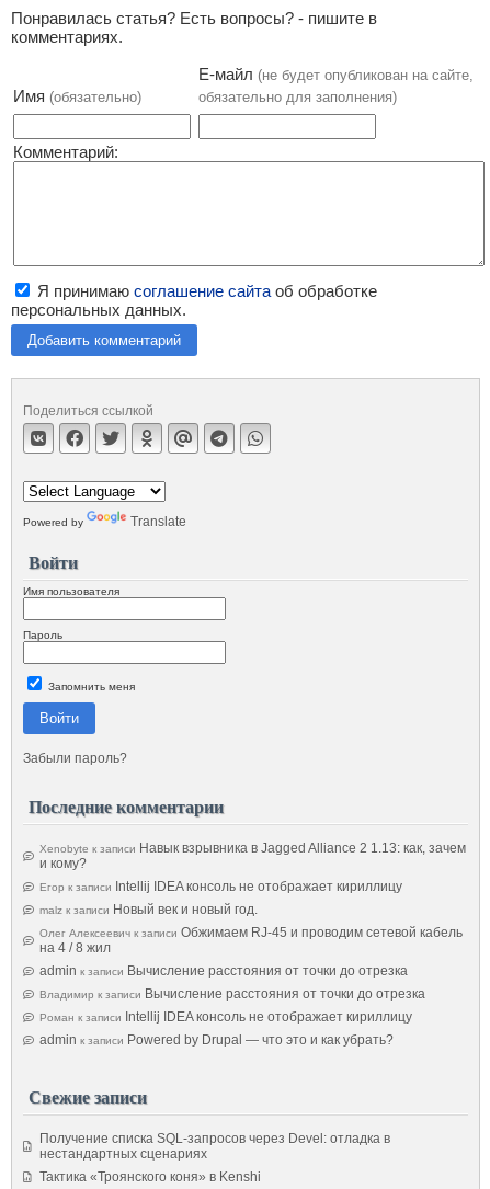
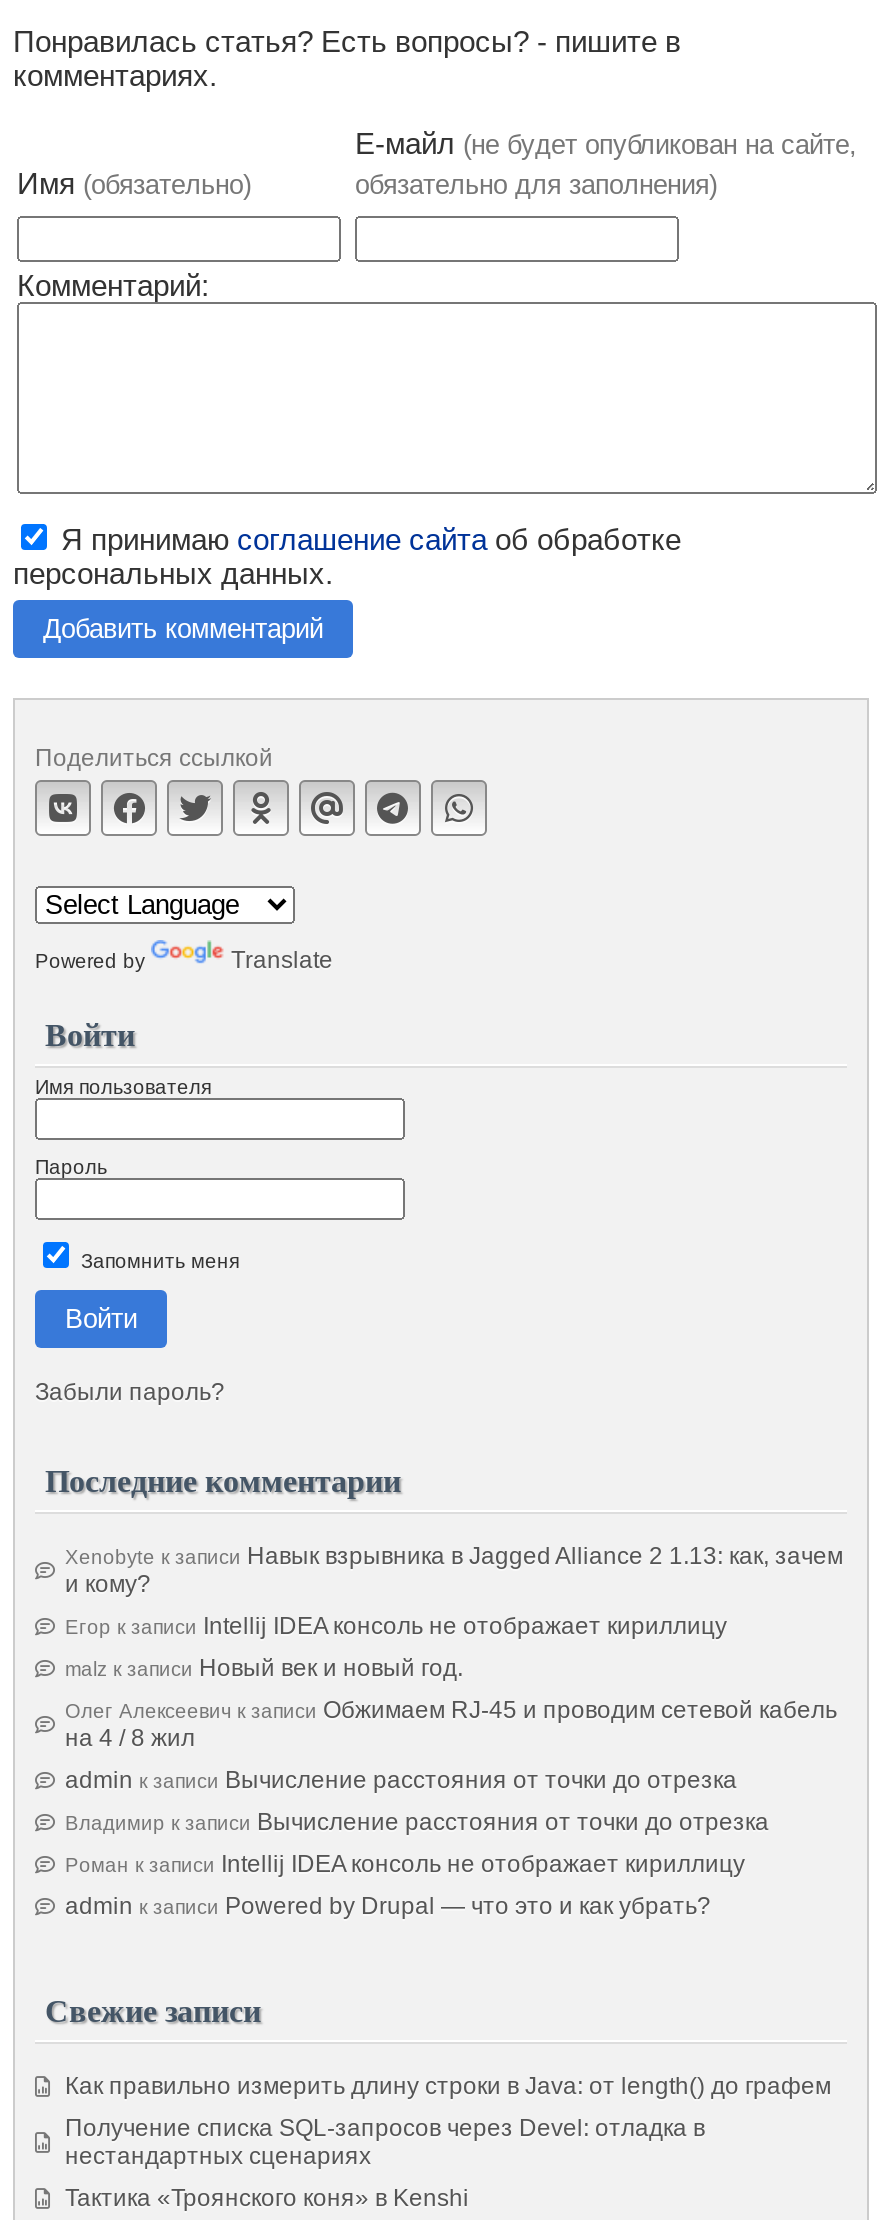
none -> [65,2072,831,2100] Как правильно измерить длину строки в Java: от length() до графем

